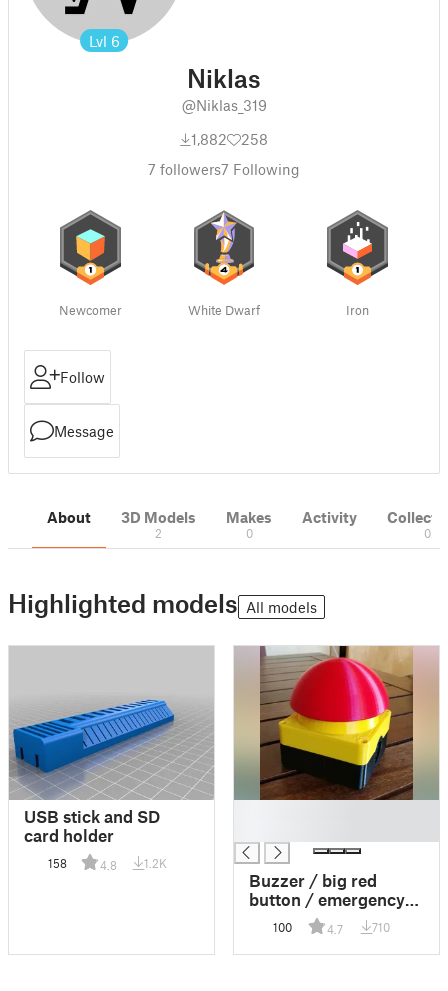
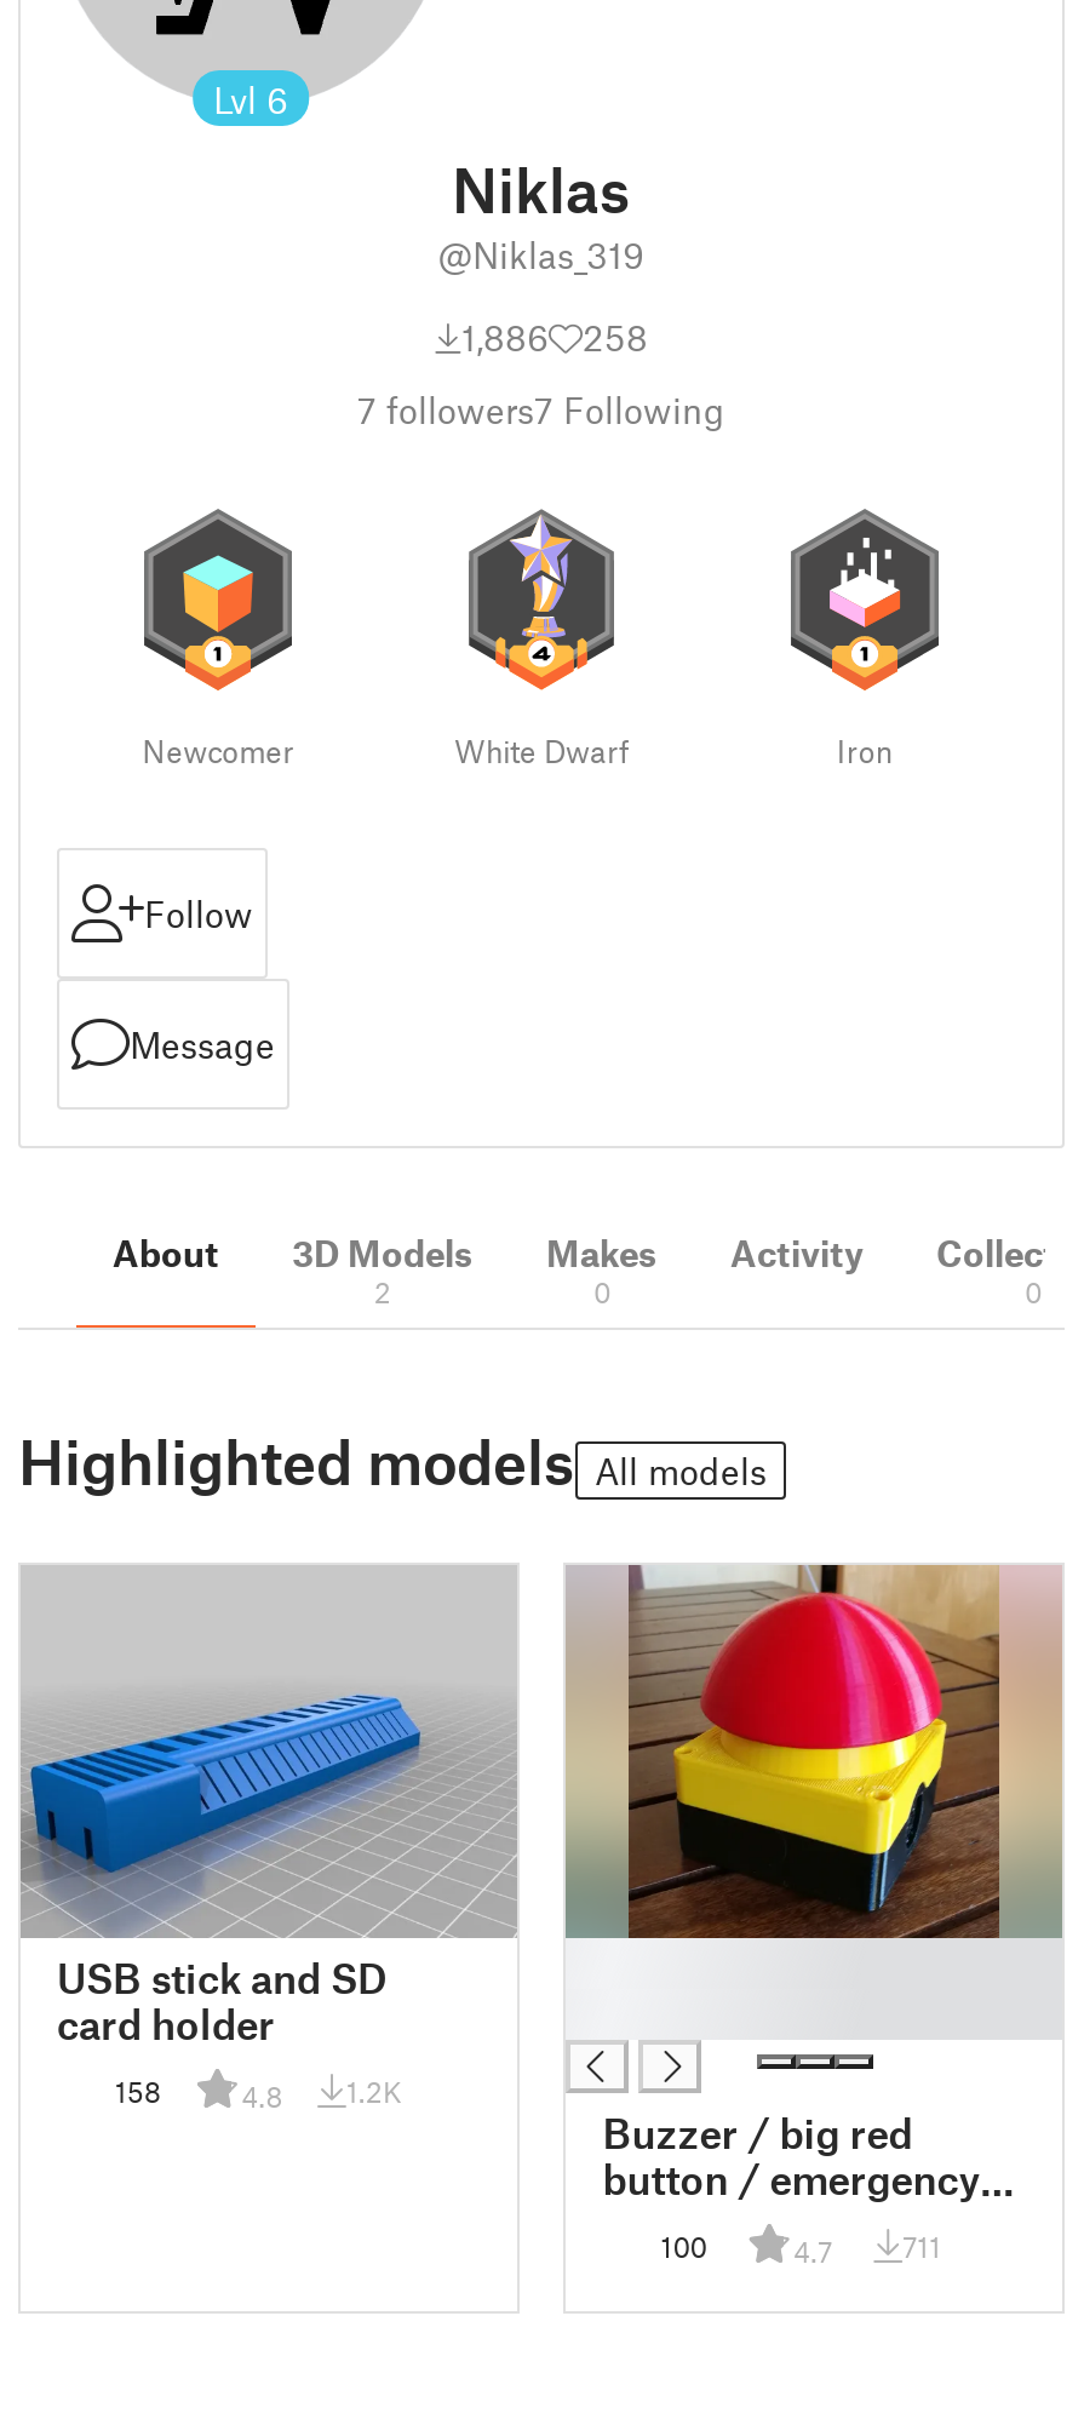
[191,130,268,148] 1,882 258 -> [461,315,648,359] 1,886 258
[372,920,390,934] 710 -> [903,2229,941,2263] 711

